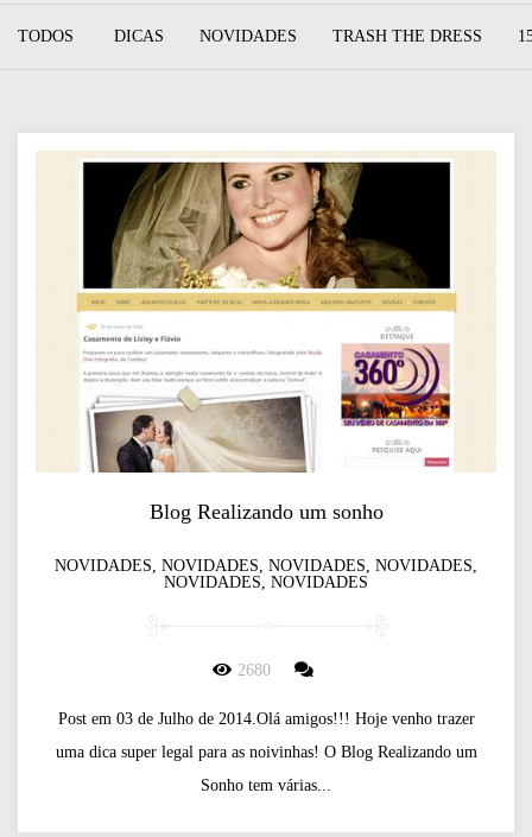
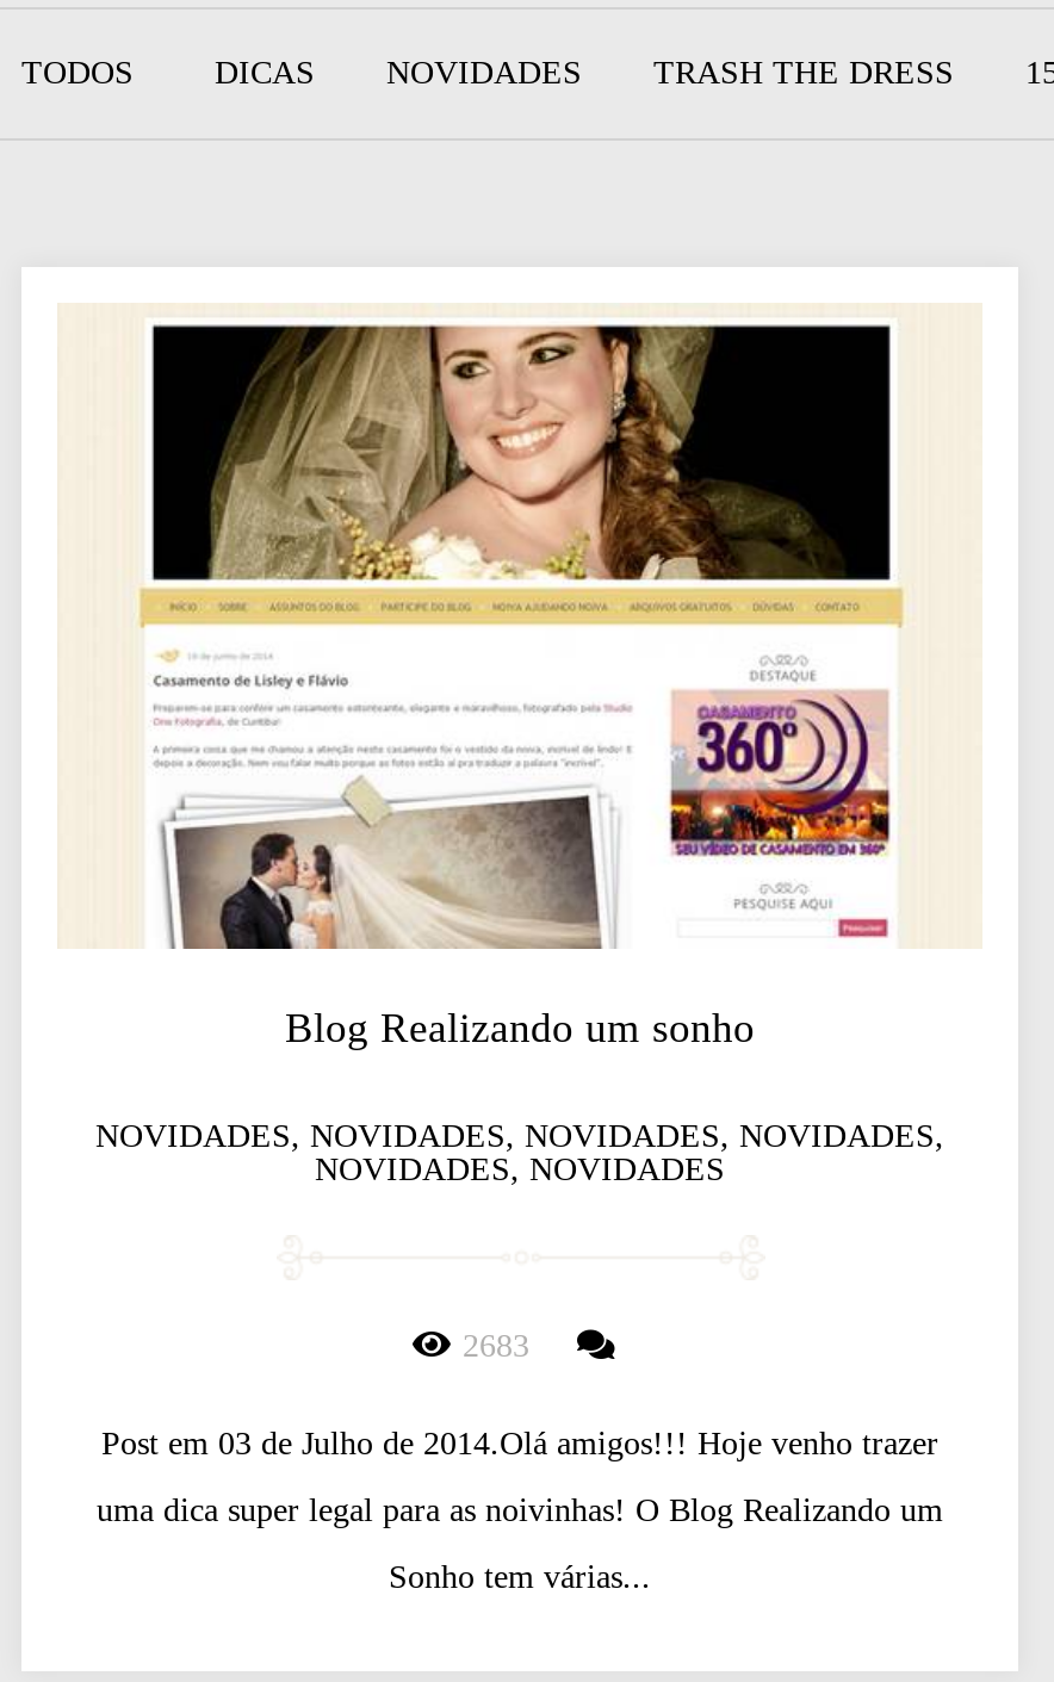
[237,662,271,680] 2680 -> [463,1329,529,1365] 2683

